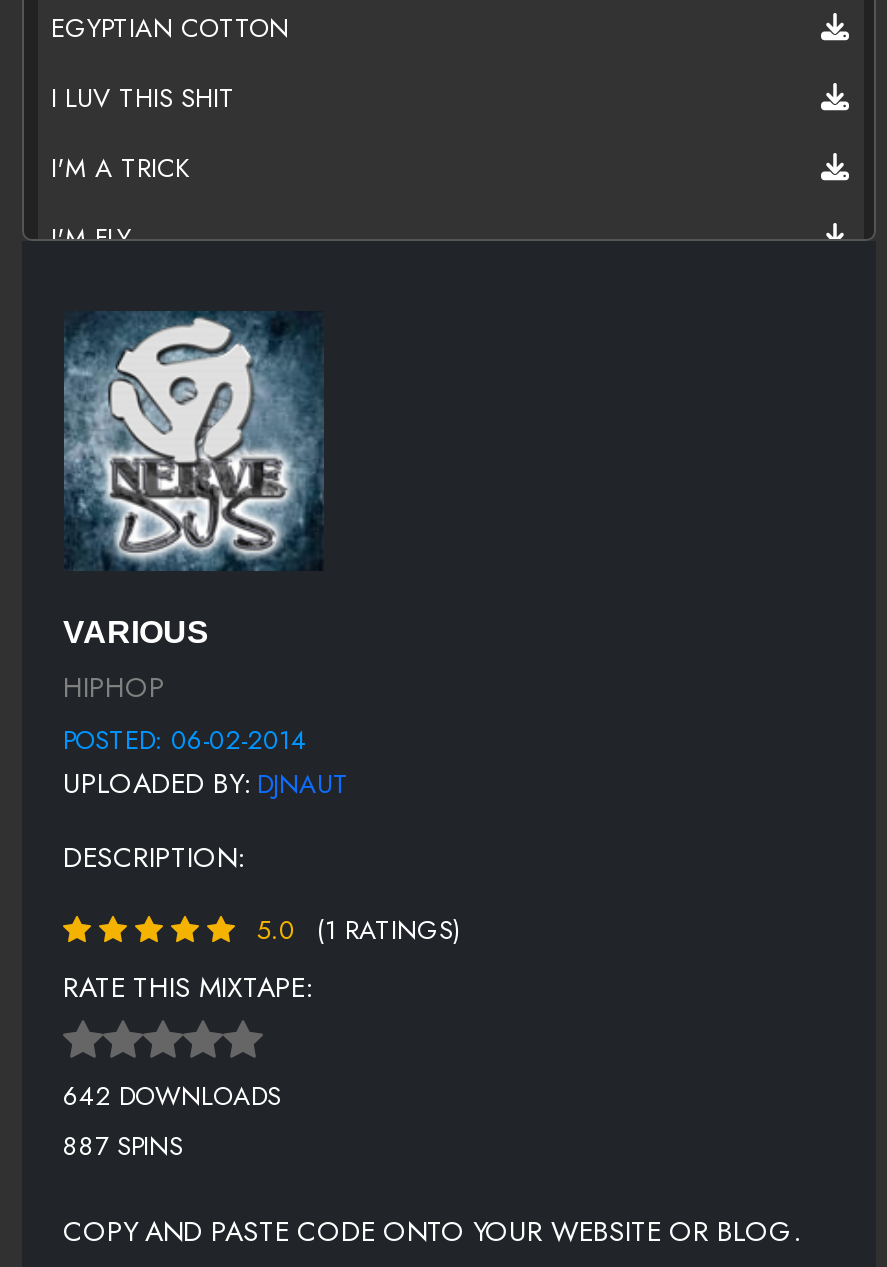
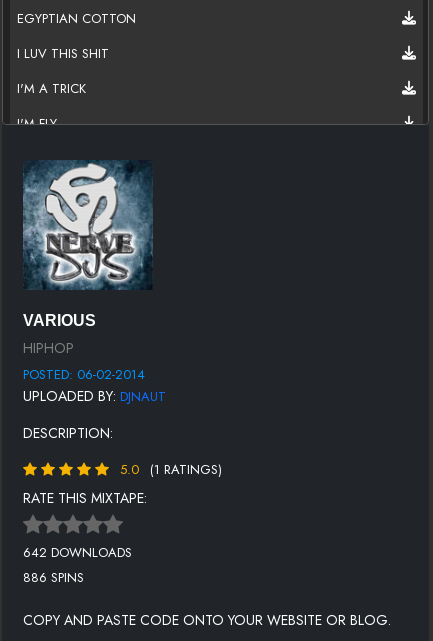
[63,1126,183,1164] 887 SPINS -> [22,567,83,586] 886 SPINS

